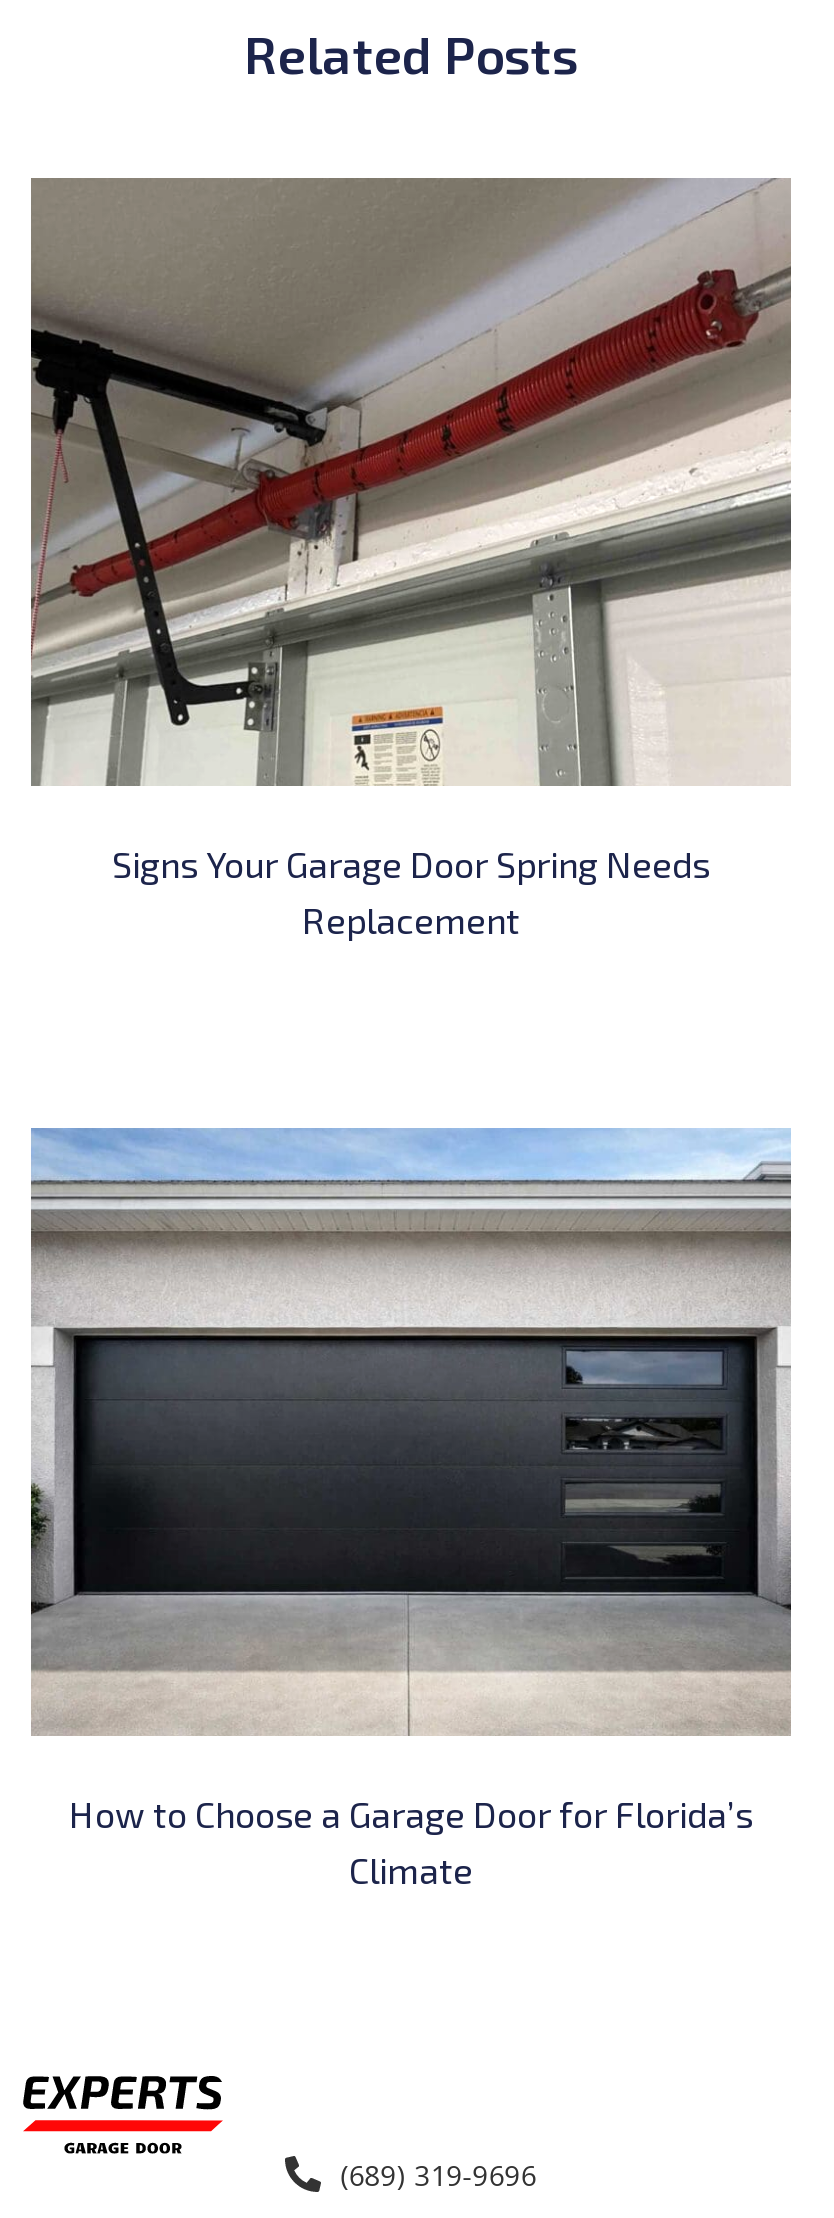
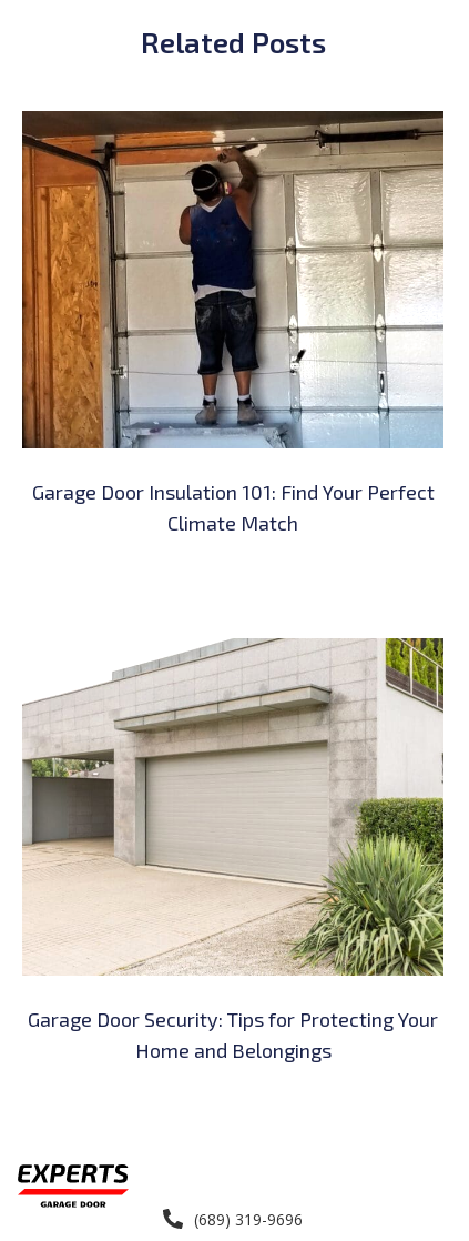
[29,178,793,942] [image] | Signs Your Garage Door Spring Needs | Replacement -> [21,111,443,535] [image] | Garage Door Insulation 101: Find Your Perfect | Climate Match
[29,1126,791,1892] [image] | How to Choose a Garage Door for Florida’s | Climate -> [22,637,445,1062] [image] | Garage Door Security: Tips for Protecting Your | Home and Belongings

